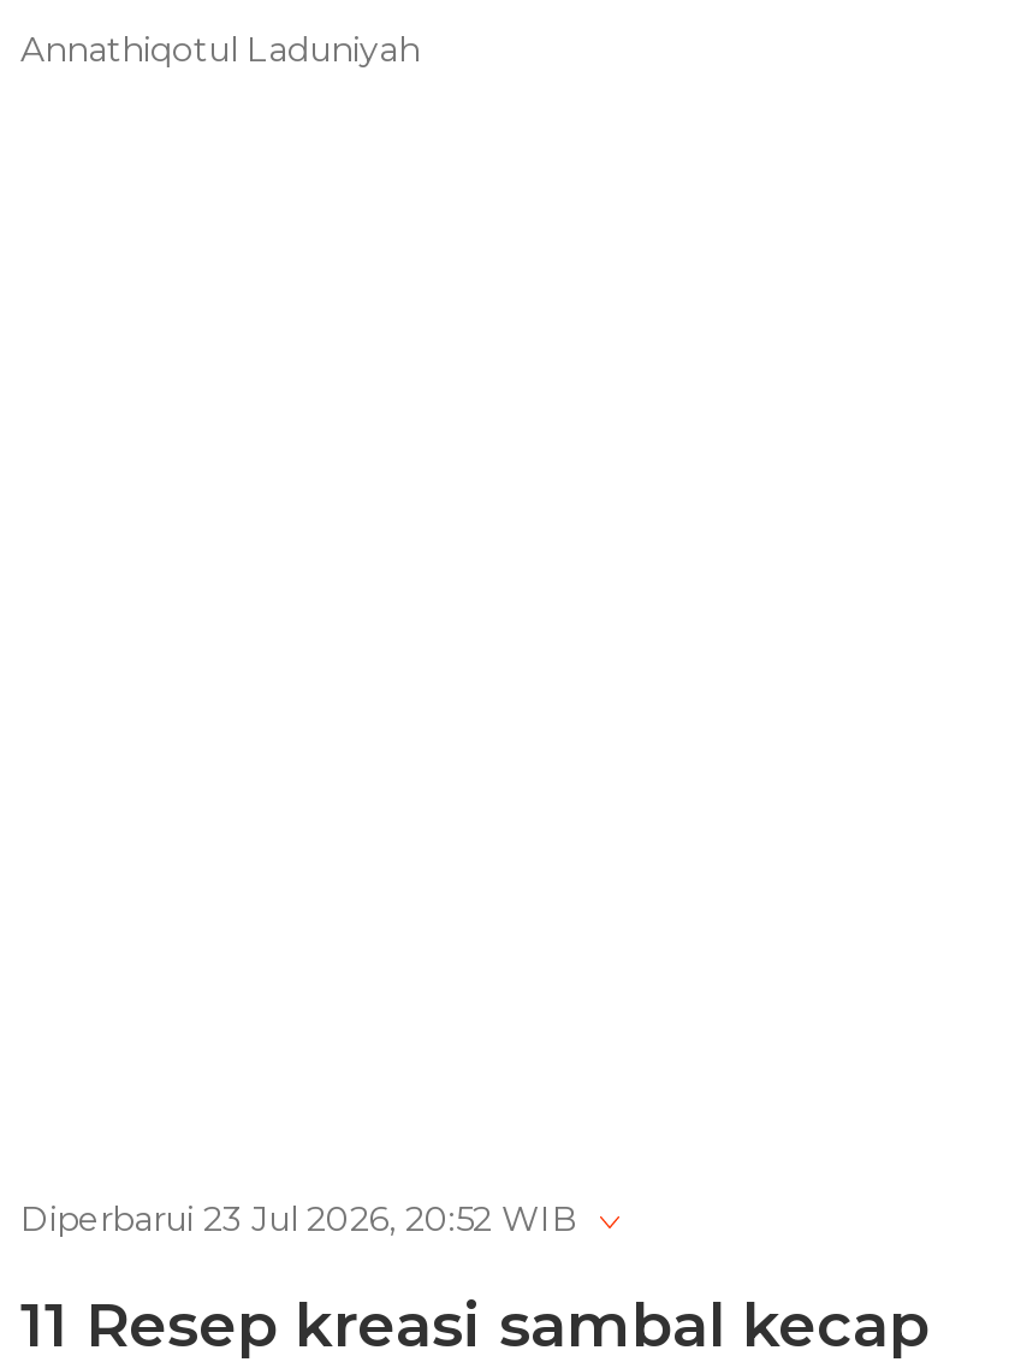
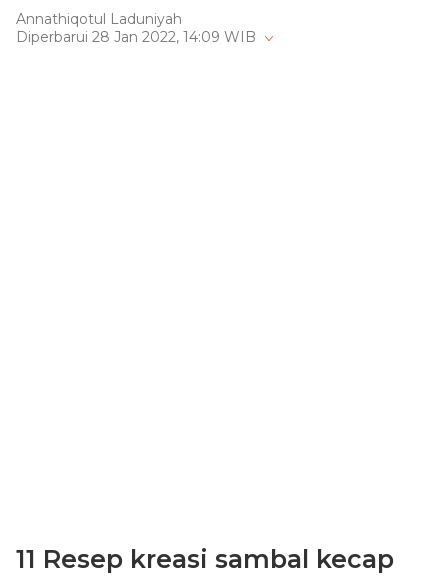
[20,1197,588,1240] Diperbarui 23 Jul 2026, 20:52 WIB -> [16,28,260,46] Diperbarui 28 Jan 2022, 14:09 WIB

